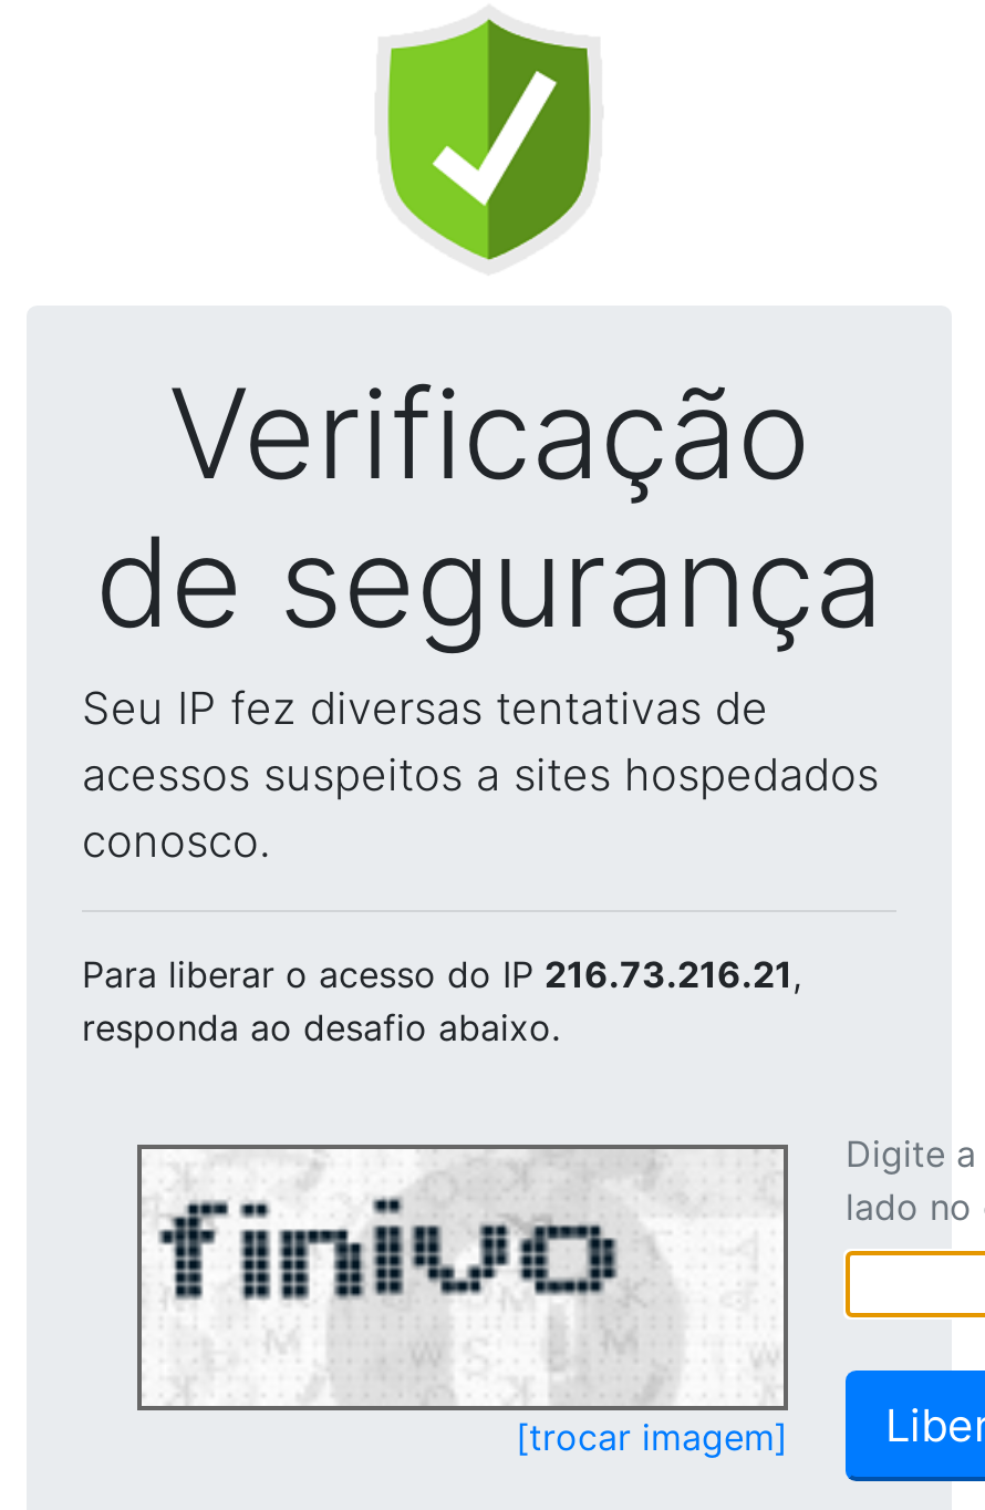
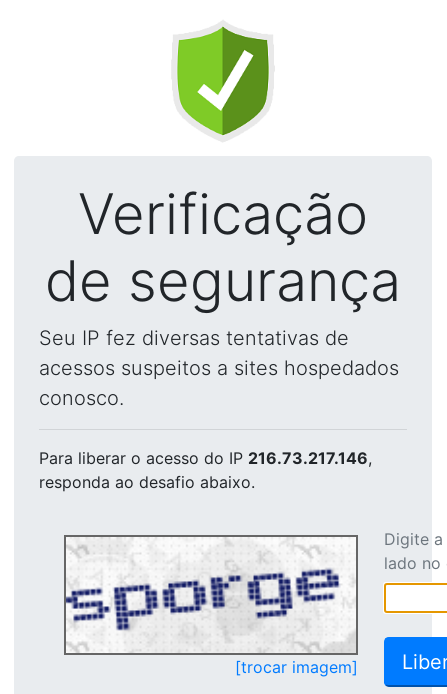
[82,952,801,996] Para liberar o acesso do IP 216.73.216.21, -> [39,448,372,468] Para liberar o acesso do IP 216.73.217.146,
[142,1154,755,1404] [image] -> [65,538,343,651] [image]

